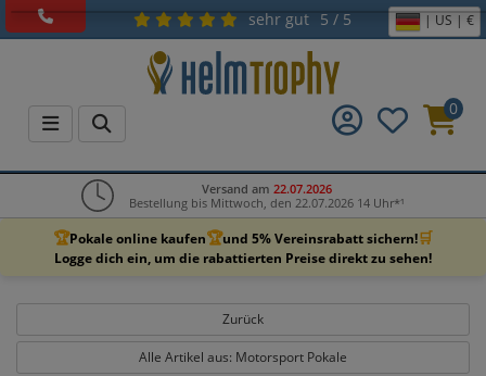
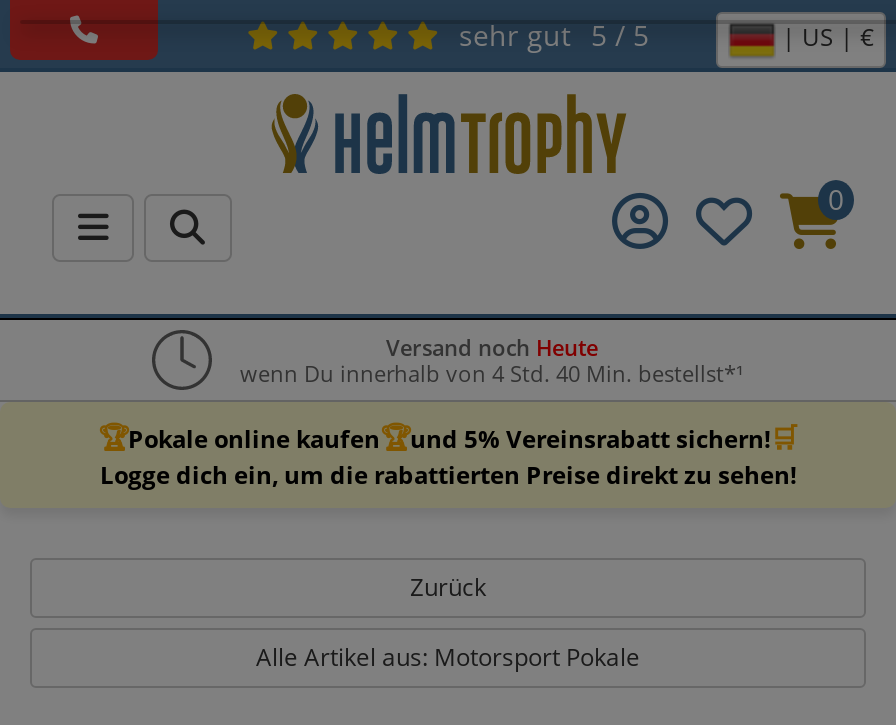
[129,180,405,211] Versand am 22.07.2026 | Bestellung bis Mittwoch, den 22.07.2026 14 Uhr*¹ -> [240,332,744,388] Versand noch Heute | wenn Du innerhalb von 4 Std. 40 Min. bestellst*¹

